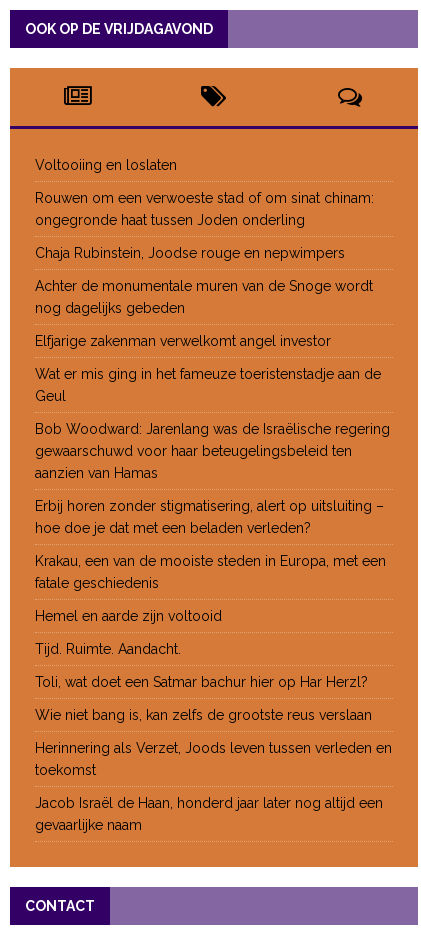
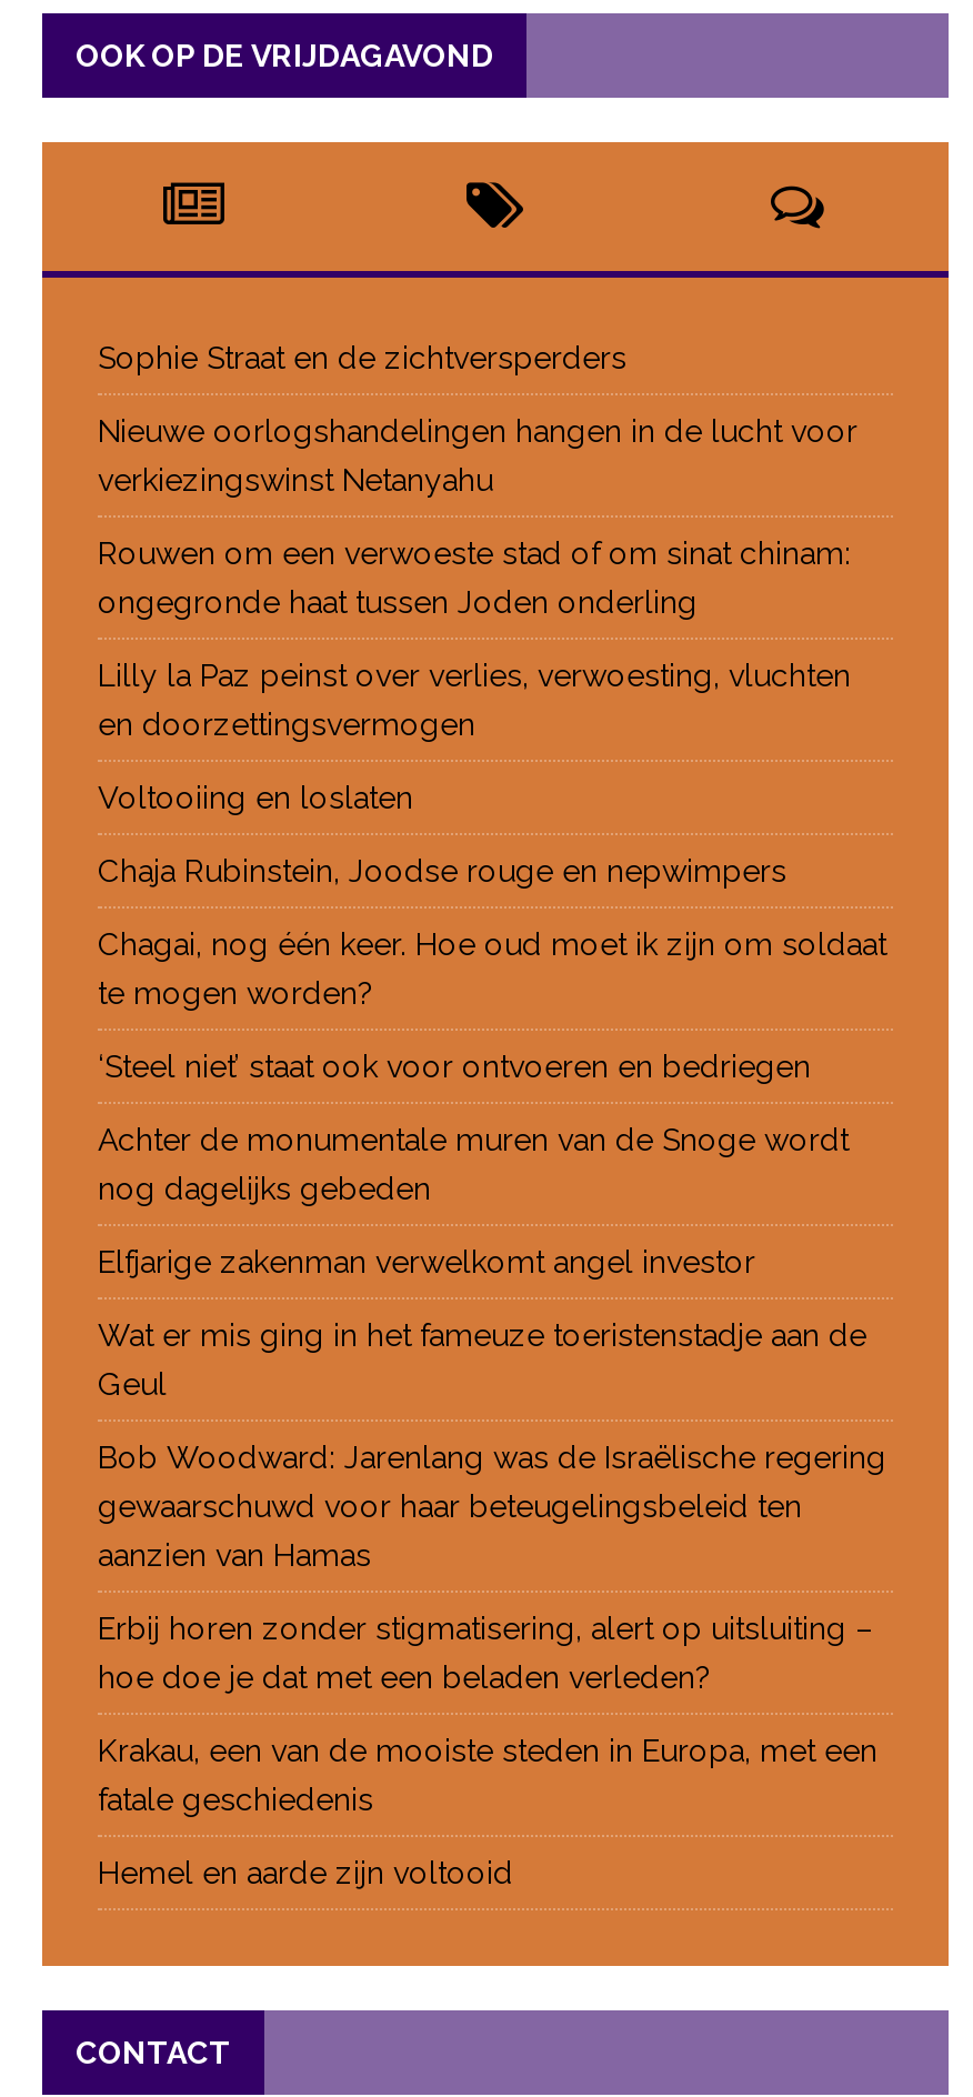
none -> [98,340,857,497] Sophie Straat en de zichtversperders | Nieuwe oorlogshandelingen hangen in de lucht voor | verkiezingswinst Netanyahu
moved [35,157,177,173] -> [98,779,413,815]: Voltooiing en loslaten
moved [35,190,374,228] -> [98,535,851,620]: Rouwen om een verwoeste stad of om sinat chinam: | ongegronde haat tussen Joden onderling
none -> [98,657,851,742] Lilly la Paz peinst over verlies, verwoesting, vluchten | en doorzettingsvermogen
moved [35,245,345,261] -> [98,853,786,888]: Chaja Rubinstein, Joodse rouge en nepwimpers
none -> [98,926,886,1084] Chagai, nog één keer. Hoe oud moet ik zijn om soldaat | te mogen worden? | ‘Steel niet’ staat ook voor ontvoeren en bedriegen
moved [35,278,390,624] -> [98,1122,886,1890]: Achter de monumentale muren van de Snoge wordt | nog dagelijks gebeden | Elfjarige zakenman verwelkomt angel investor | ... | fatale geschiedenis | Hemel en aarde zijn voltooid
[35,641,392,833] Tijd. Ruimte. Aandacht. | Toli, wat doet een Satmar bachur hier op Har Herzl? | Wie niet bang is, kan zelfs de grootste reus verslaan | Herinnering als Verzet, Joods leven tussen verleden en | toekomst | Jacob Israël de Haan, honderd jaar later nog altijd een | gevaarlijke naam -> none

